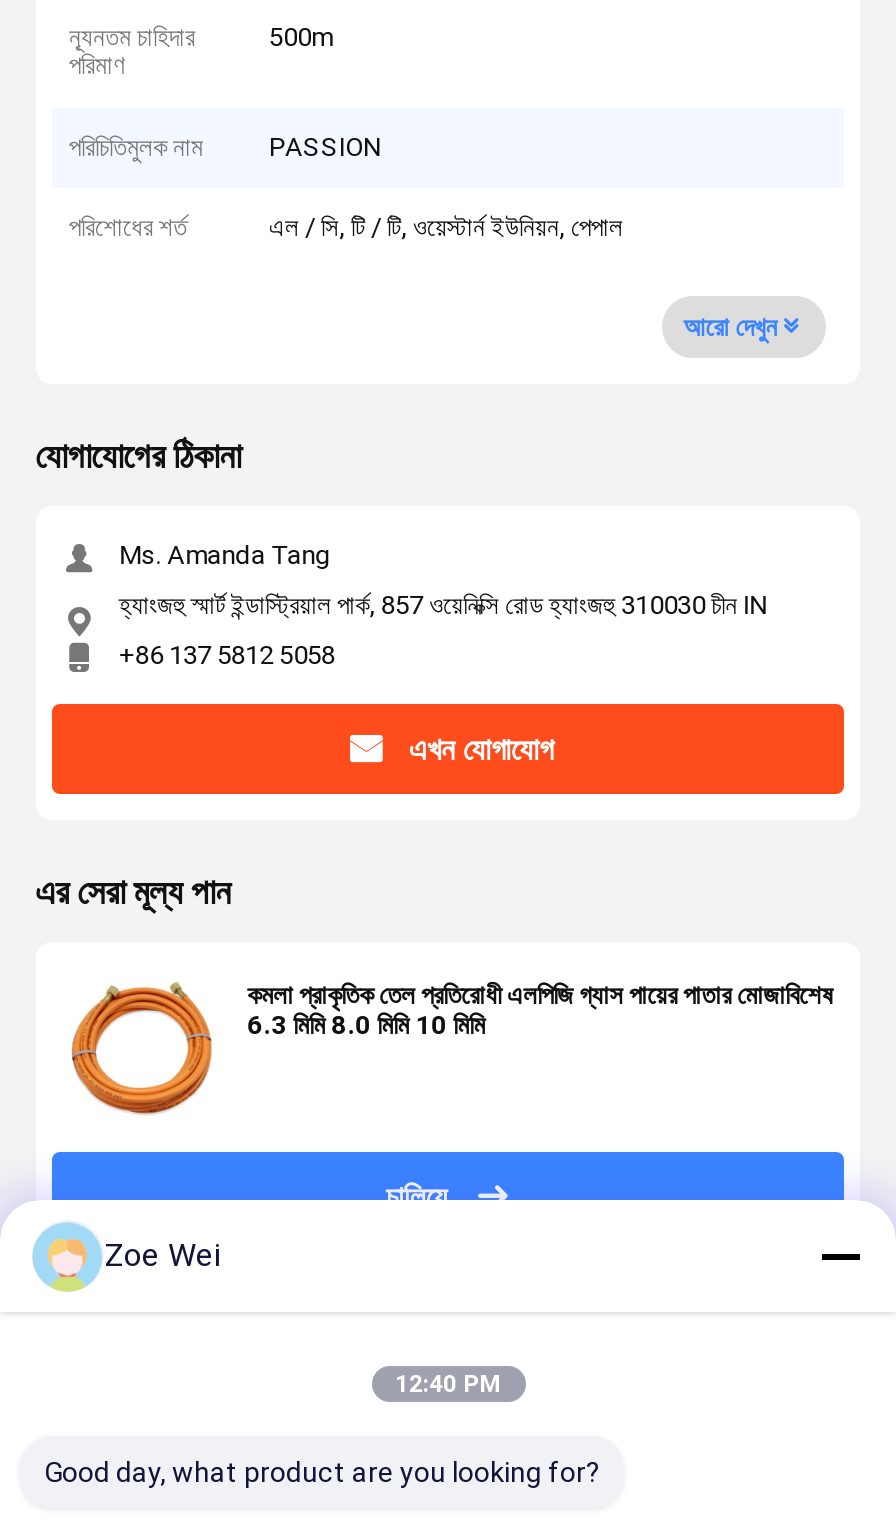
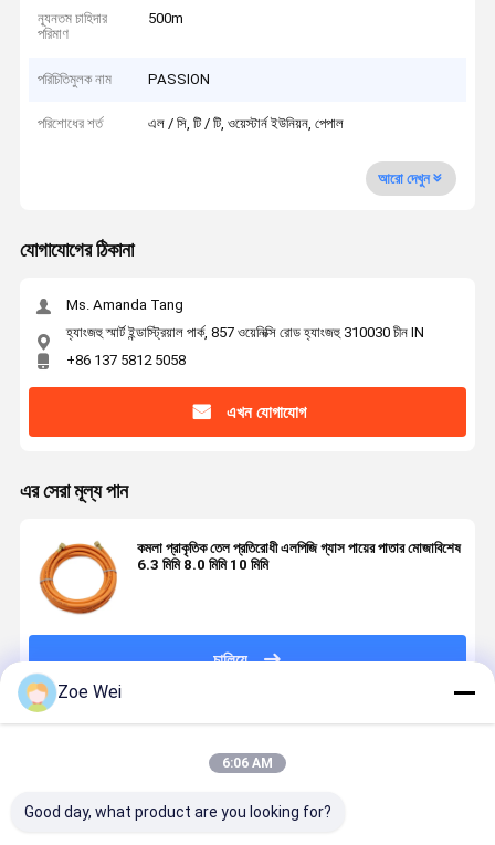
[395,1370,501,1398] 12:40 PM -> [222,755,273,771] 6:06 AM

